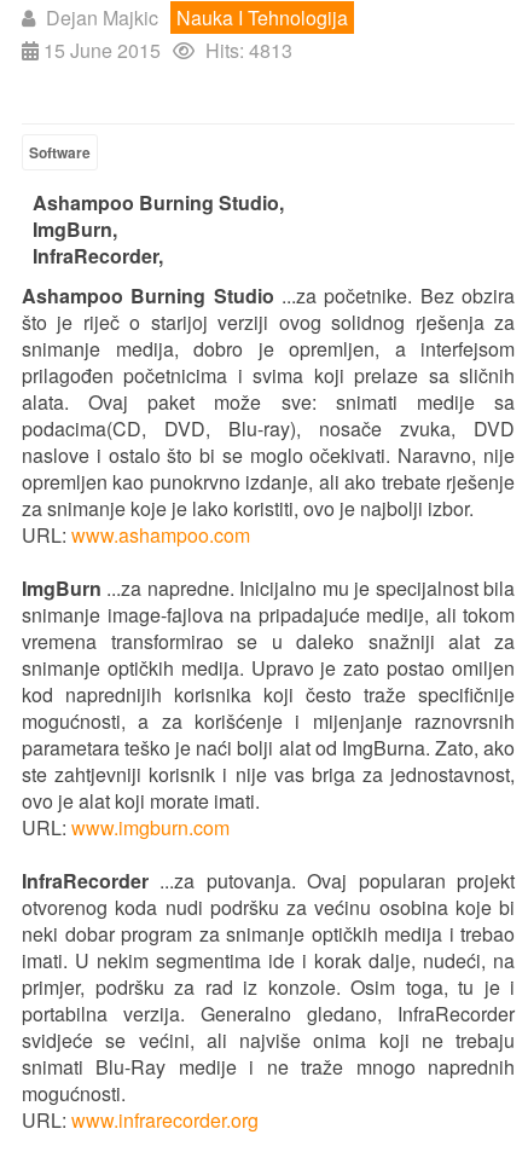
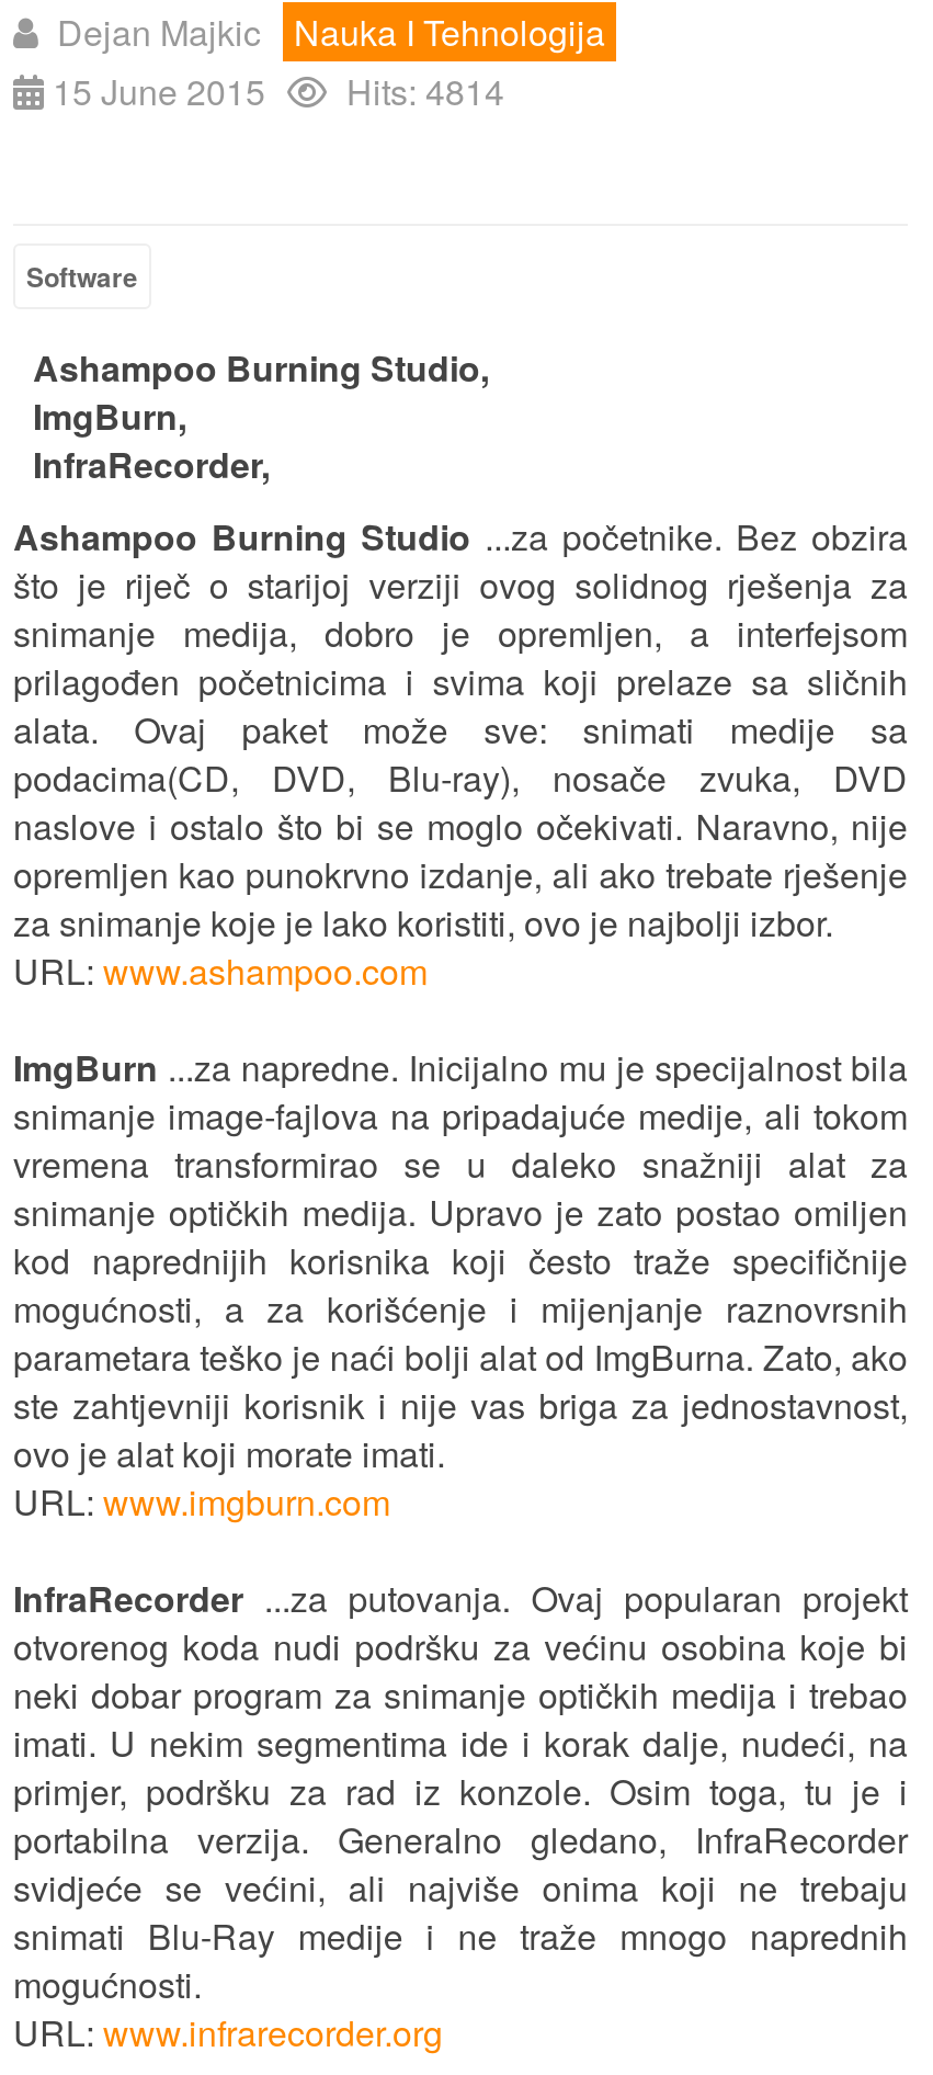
[43,36,292,64] 15 June 2015 Hits: 4813 -> [53,66,504,116] 15 June 2015 Hits: 4814

